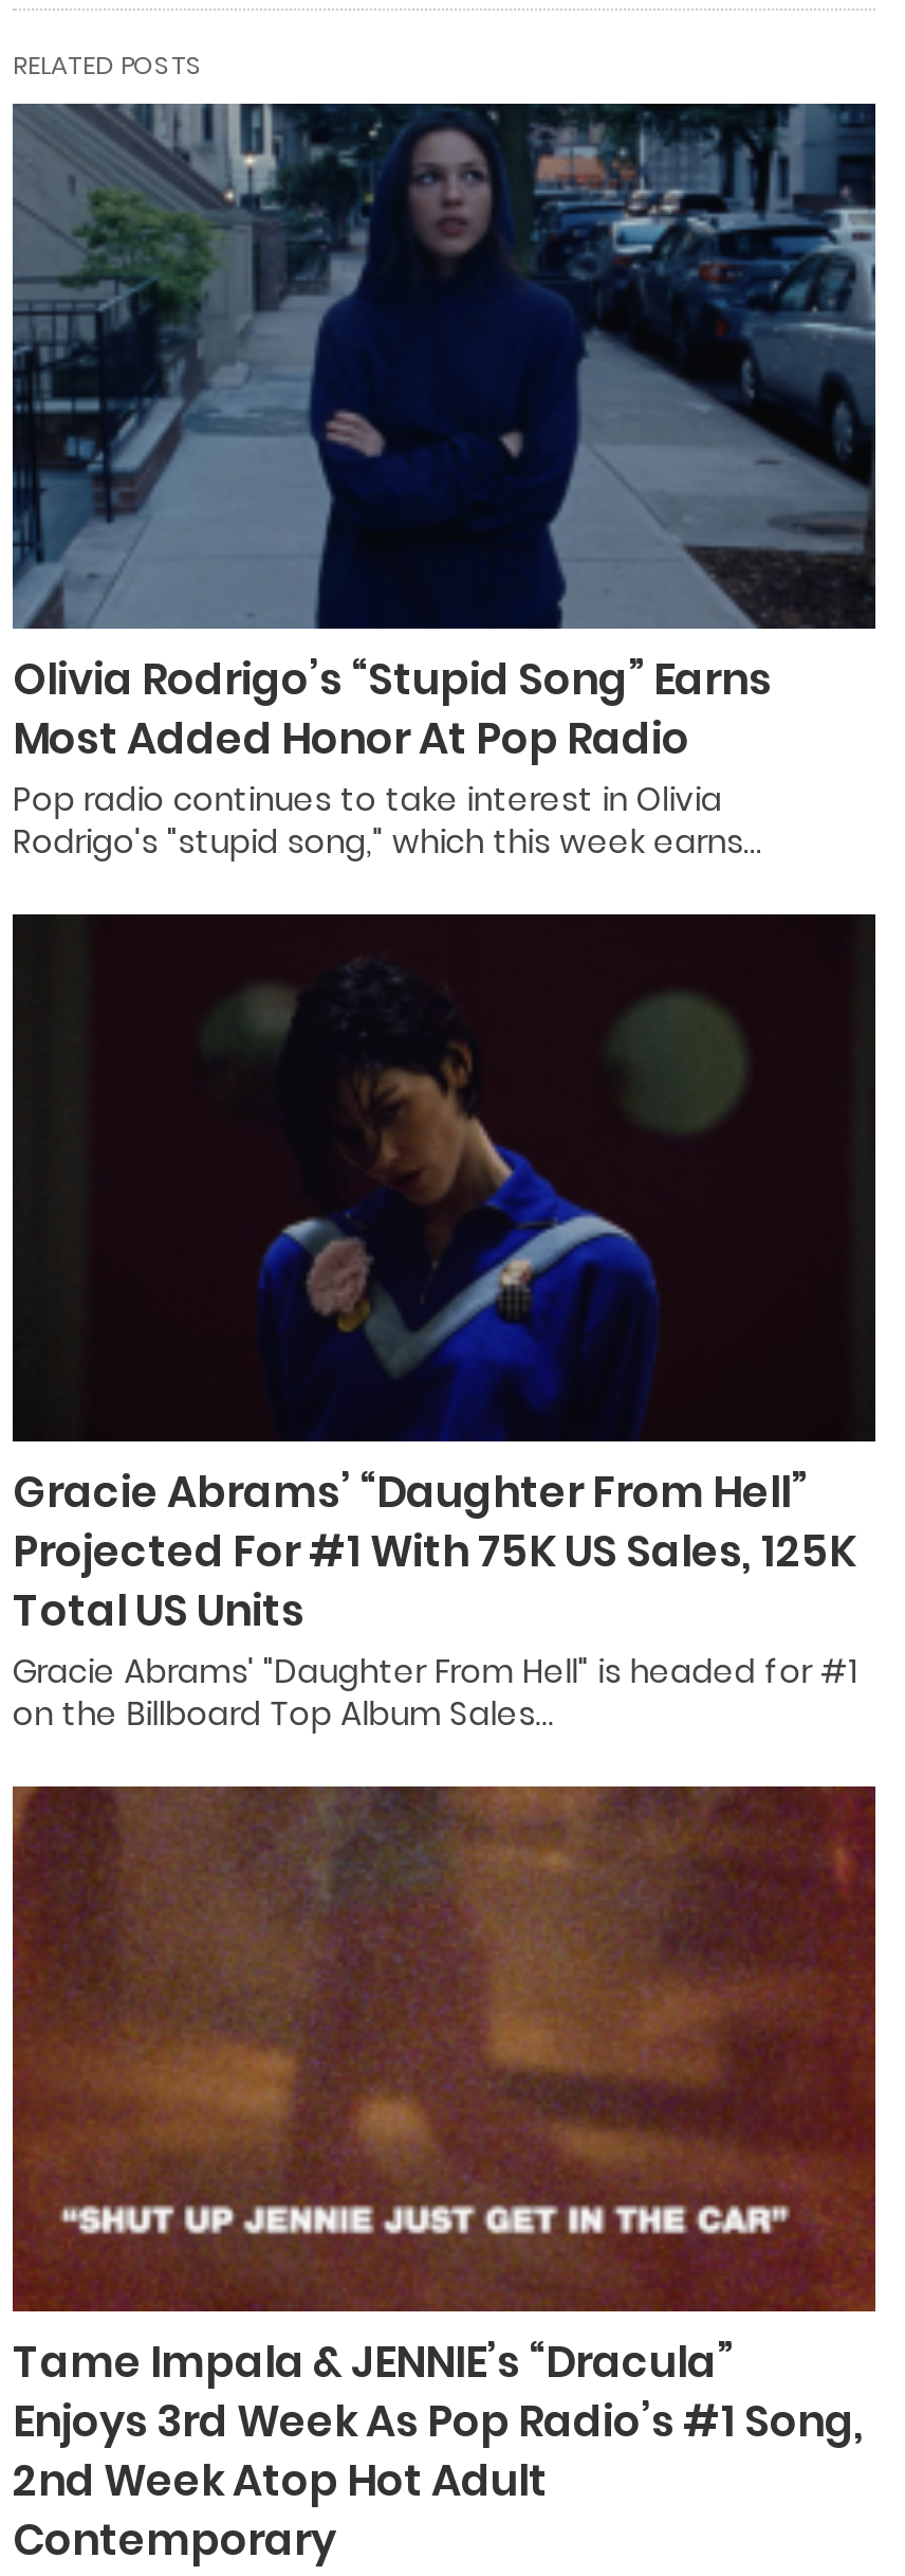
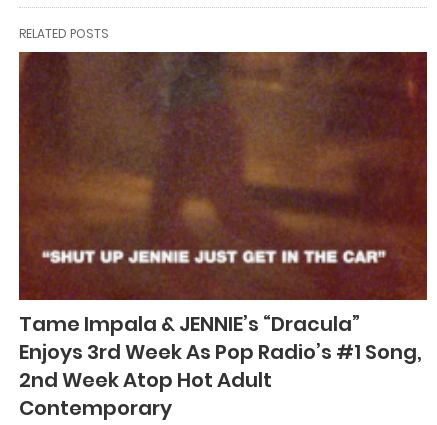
[11,102,878,864] [image] | Olivia Rodrigo’s “Stupid Song” Earns | Most Added Honor At Pop Radio | Pop radio continues to take interest in Olivia | Rodrigo's "stupid song," which this week earns… -> none
[11,912,878,1735] [image] | Gracie Abrams’ “Daughter From Hell” | Projected For #1 With 75K US Sales, 125K | Total US Units | Gracie Abrams' "Daughter From Hell" is headed for #1 | on the Billboard Top Album Sales… -> none

